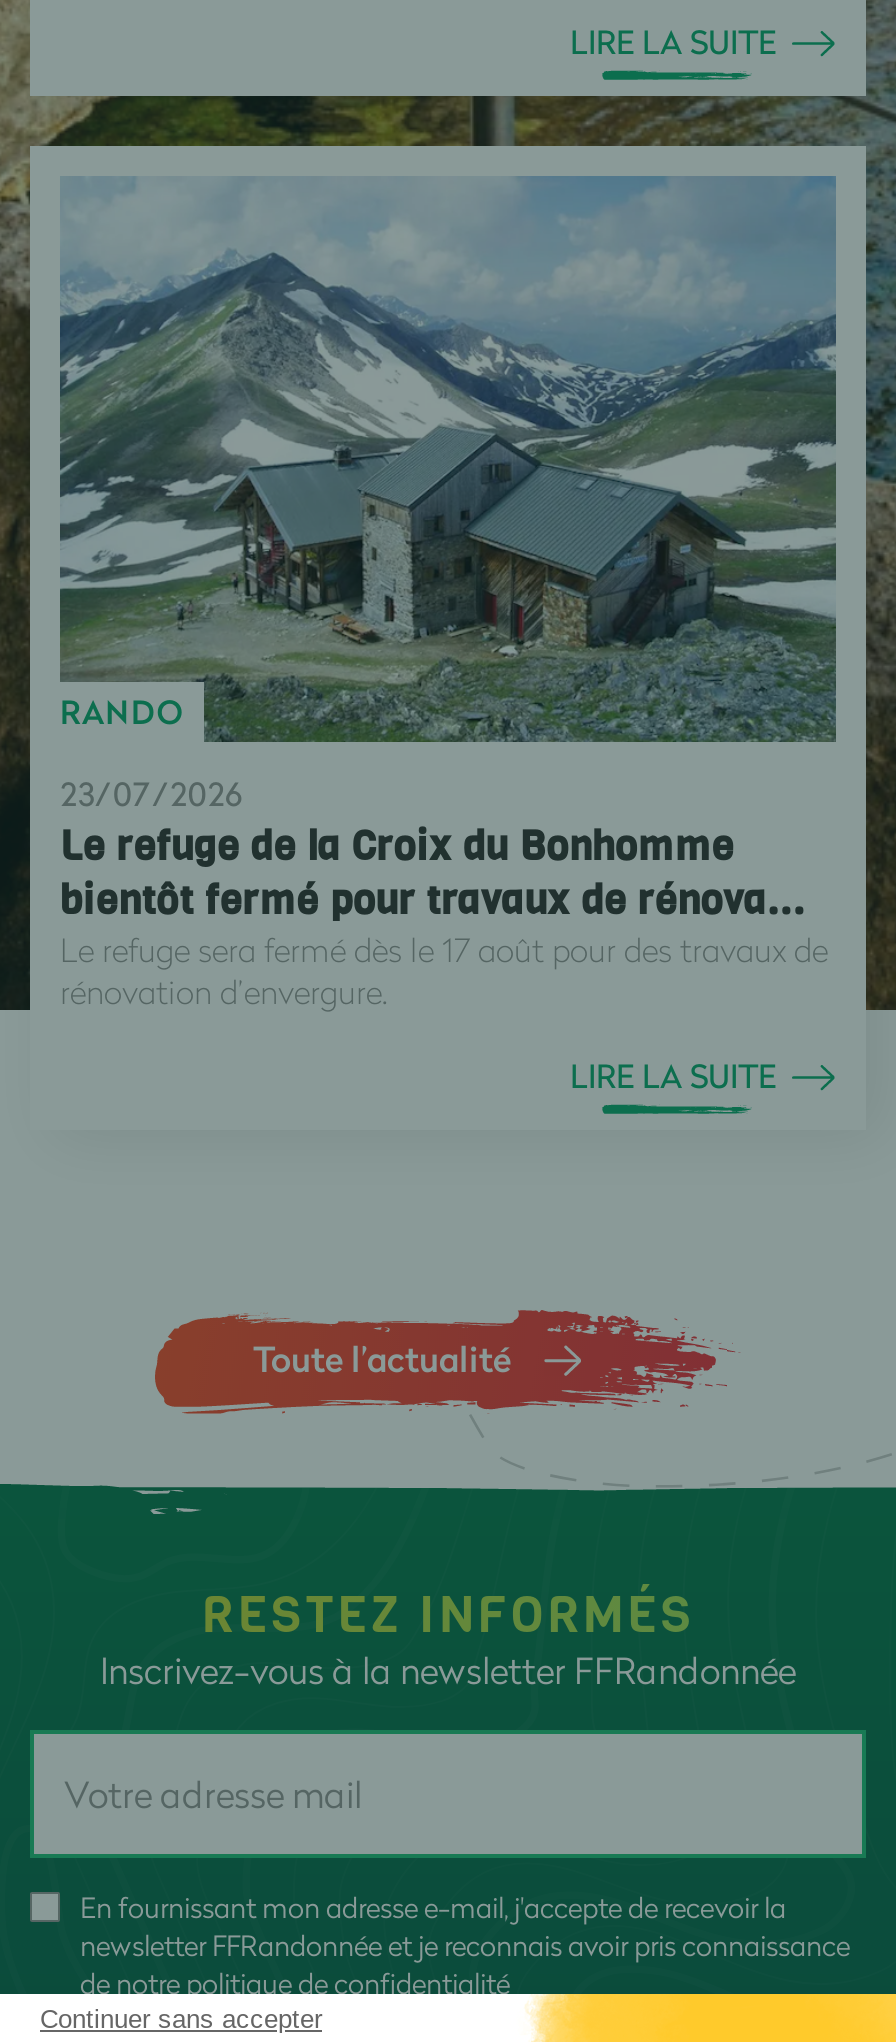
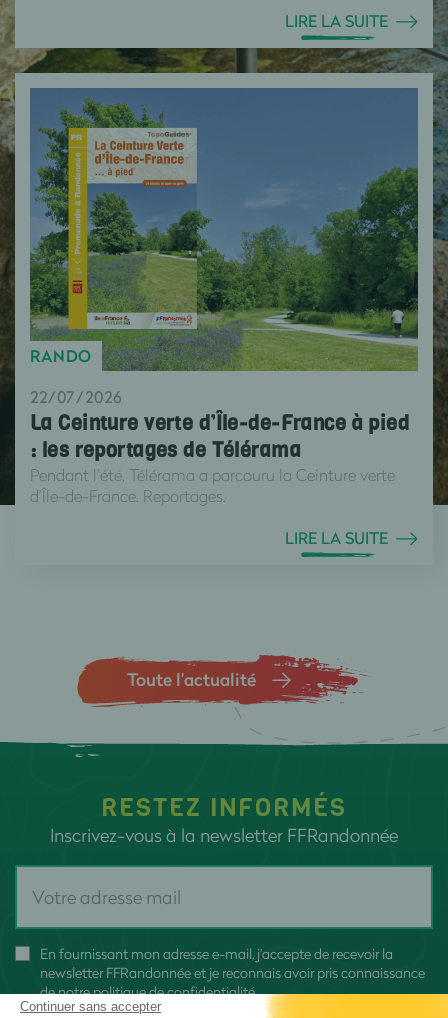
[60,178,836,1013] [image] | 23/07/2026 | Le refuge de la Croix du Bonhomme | bientôt fermé pour travaux de rénova... | Le refuge sera fermé dès le 17 août pour des travaux de | rénovation d’envergure. -> [29,88,419,506] [image] | 22/07/2026 | La Ceinture verte d’Île-de-France à pied | : les reportages de Télérama | Pendant l’été, Télérama a parcouru la Ceinture verte | d’Île-de-France. Reportages.

